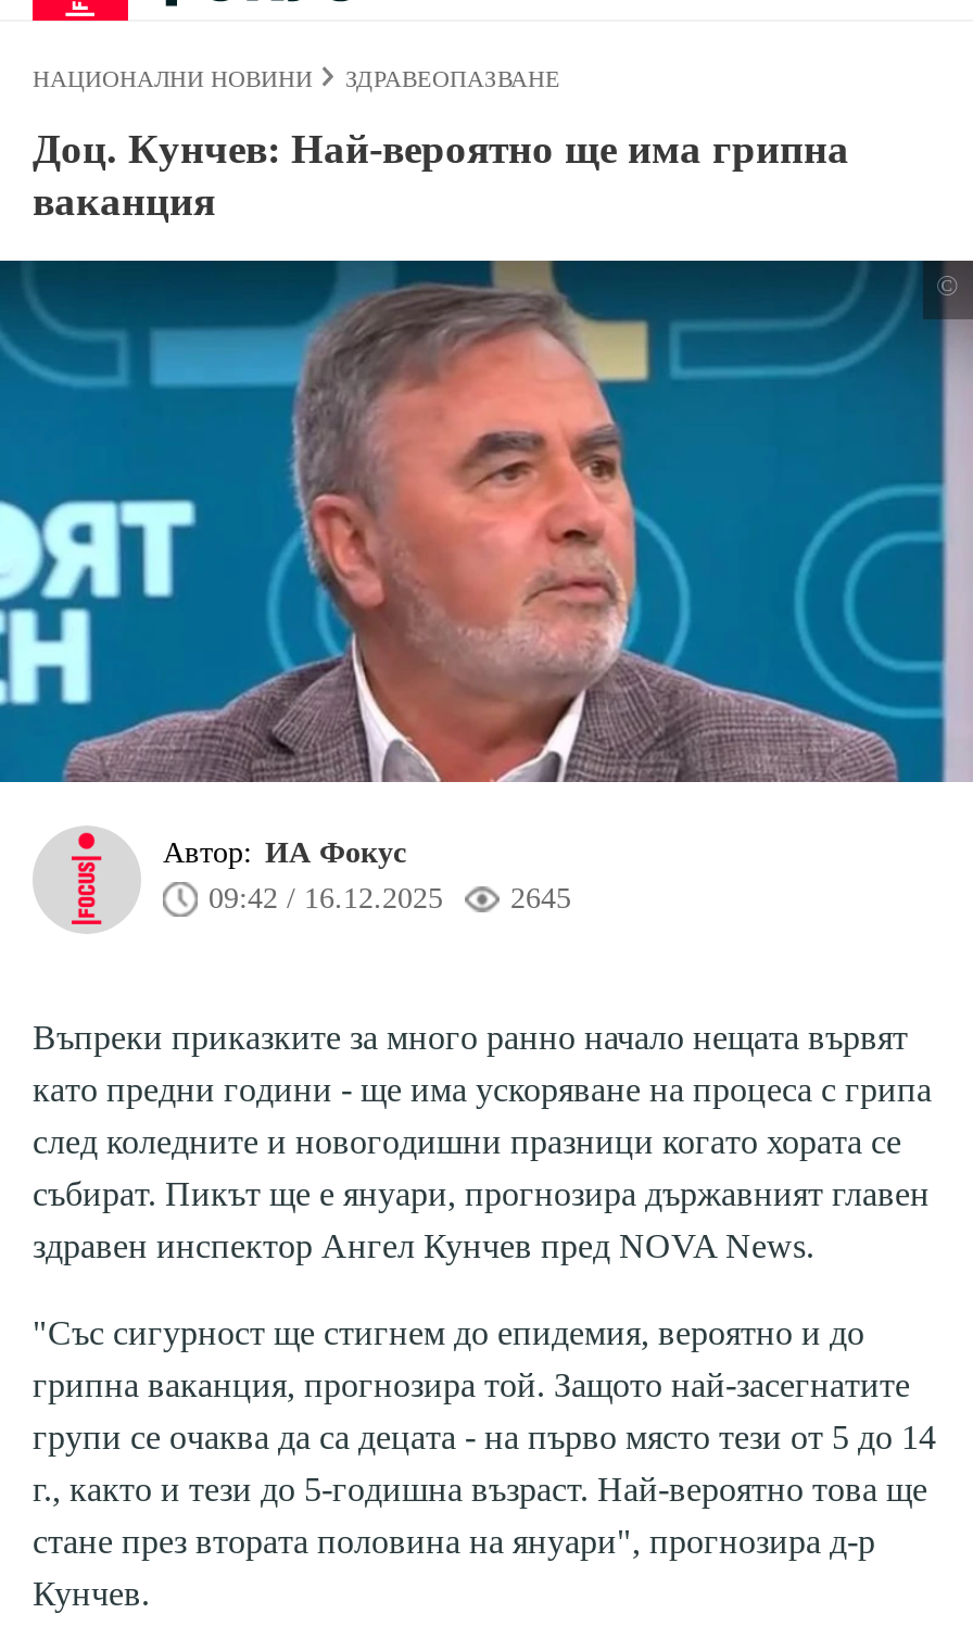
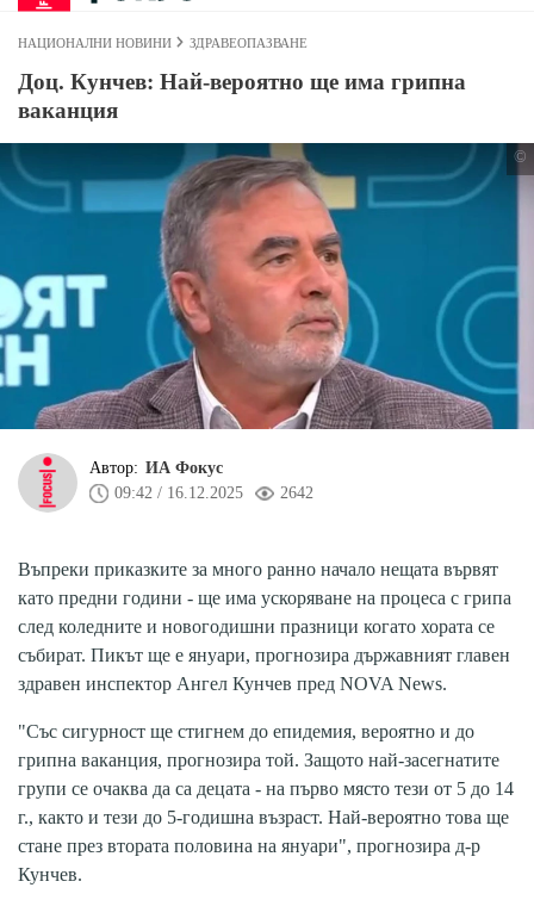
[510,882,571,915] 2645 -> [280,484,313,502] 2642

